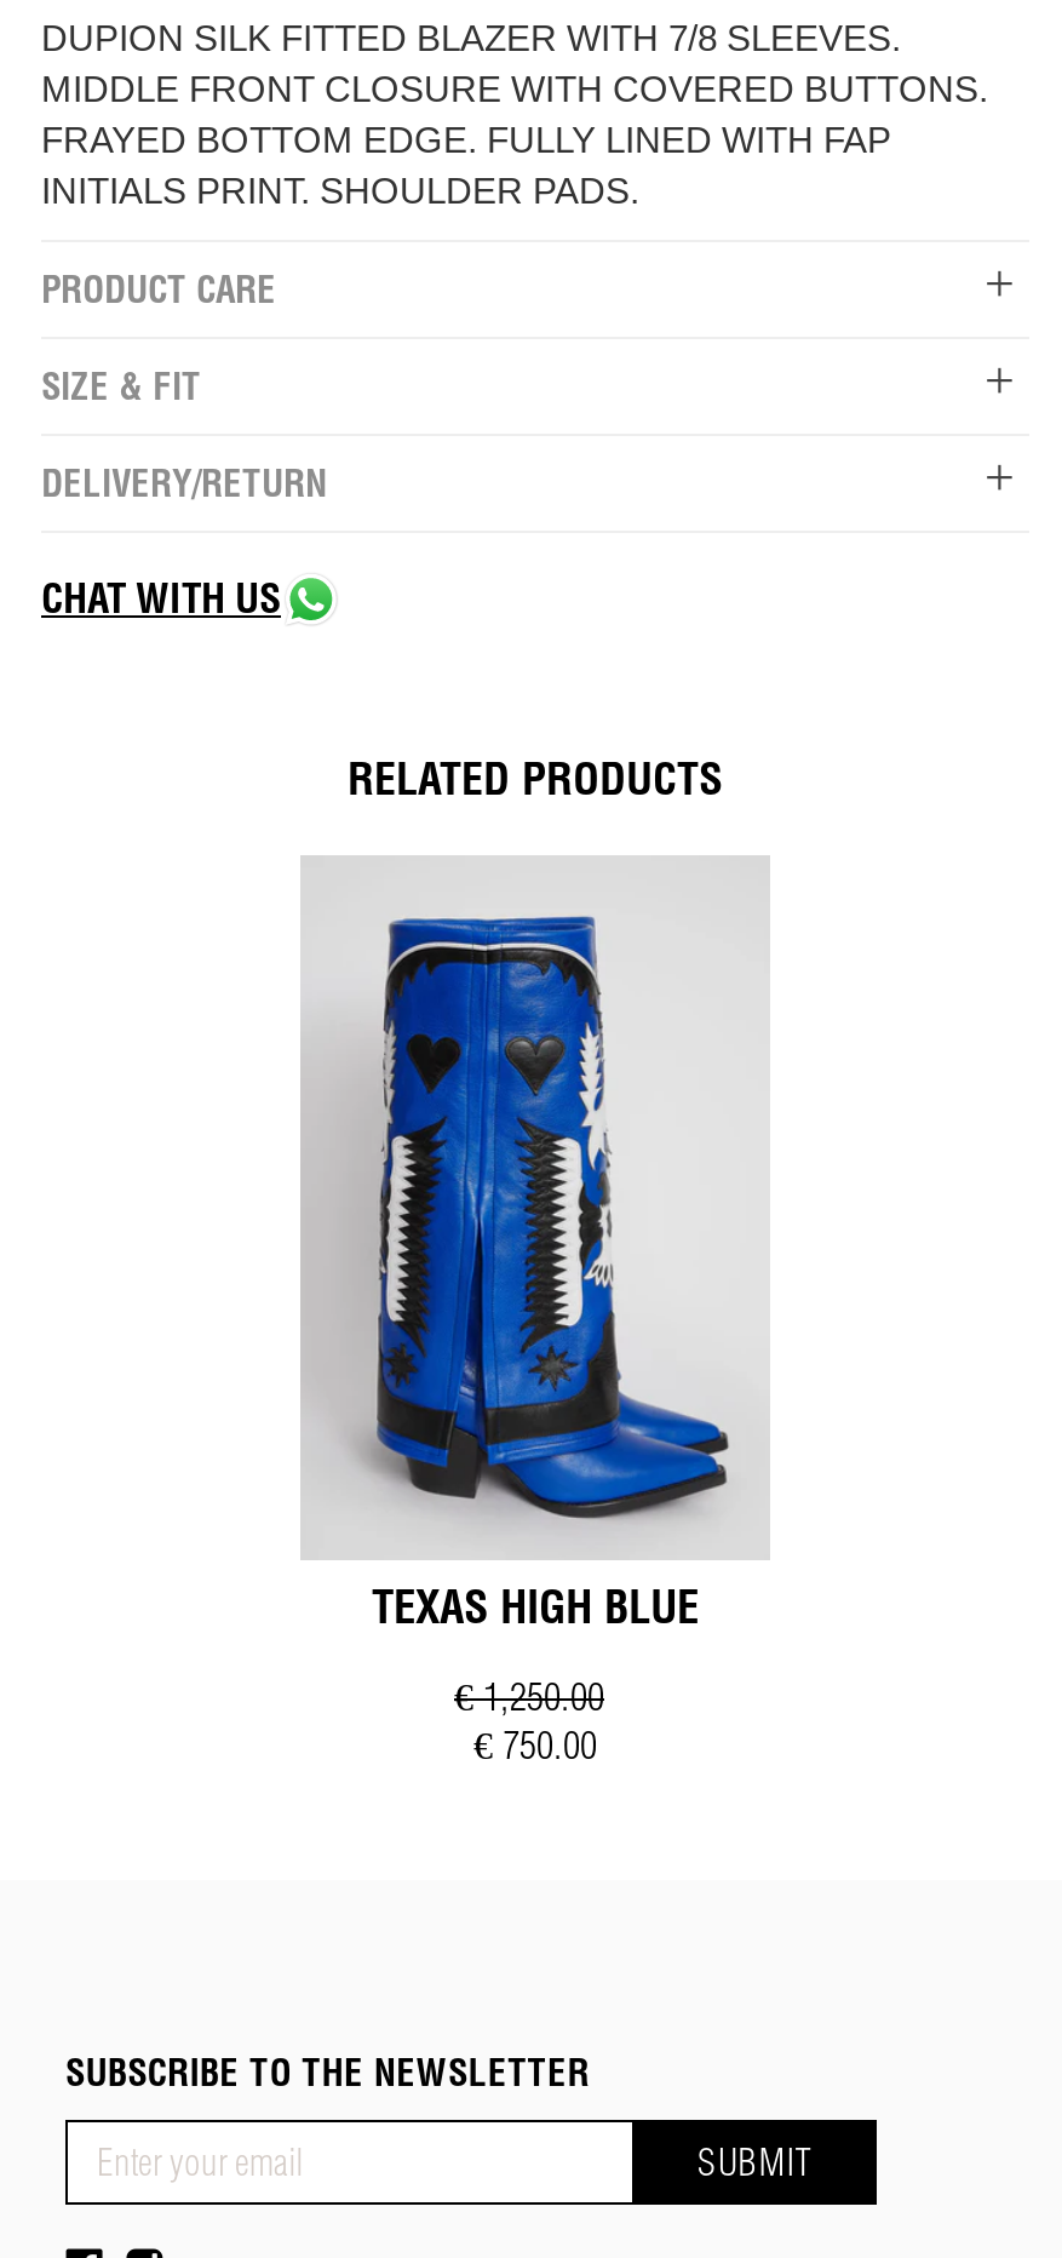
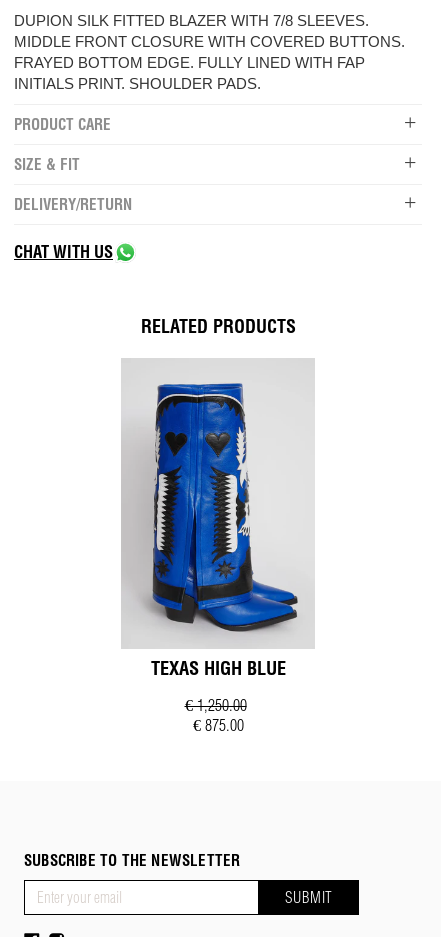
[473,1720,597,1769] € 750.00 -> [192,715,243,735] € 875.00

